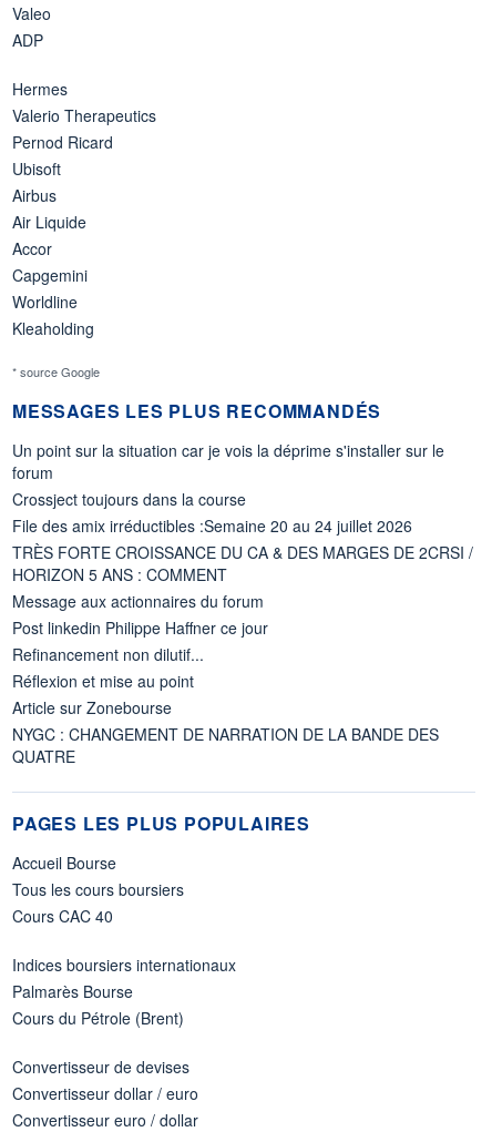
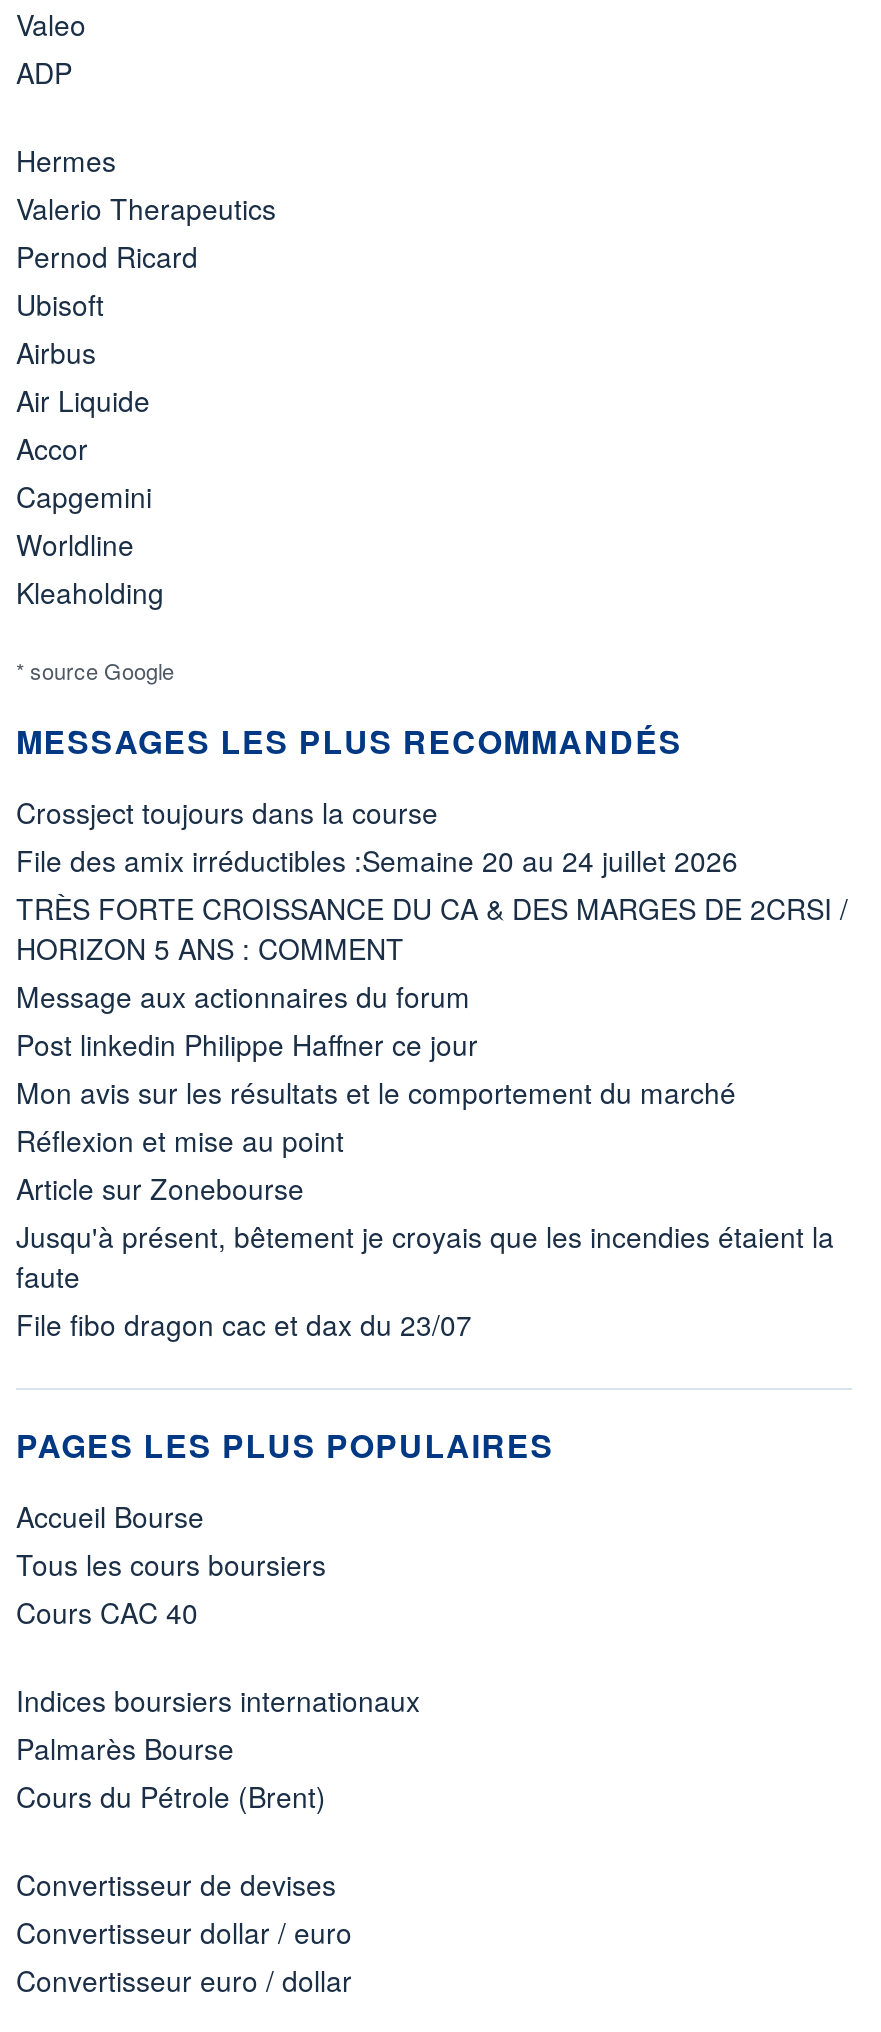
[12,439,444,483] Un point sur la situation car je vois la déprime s'installer sur le | forum -> none
moved [12,488,473,639] -> [16,792,848,1064]: Crossject toujours dans la course | File des amix irréductibles :Semaine 20 au 24 juillet 2026 | TRÈS FORTE CROISSANCE DU CA & DES MARGES DE 2CRSI / | HORIZON 5 ANS : COMMENT | Message aux actionnaires du forum | Post linkedin Philippe Haffner ce jour
[12,643,204,665] Refinancement non dilutif... -> [16,1072,736,1112] Mon avis sur les résultats et le comportement du marché
moved [12,670,194,718] -> [16,1120,344,1208]: Réflexion et mise au point | Article sur Zonebourse
[12,723,439,767] NYGC : CHANGEMENT DE NARRATION DE LA BANDE DES | QUATRE -> [16,1216,834,1344] Jusqu'à présent, bêtement je croyais que les incendies étaient la | faute | File fibo dragon cac et dax du 23/07

